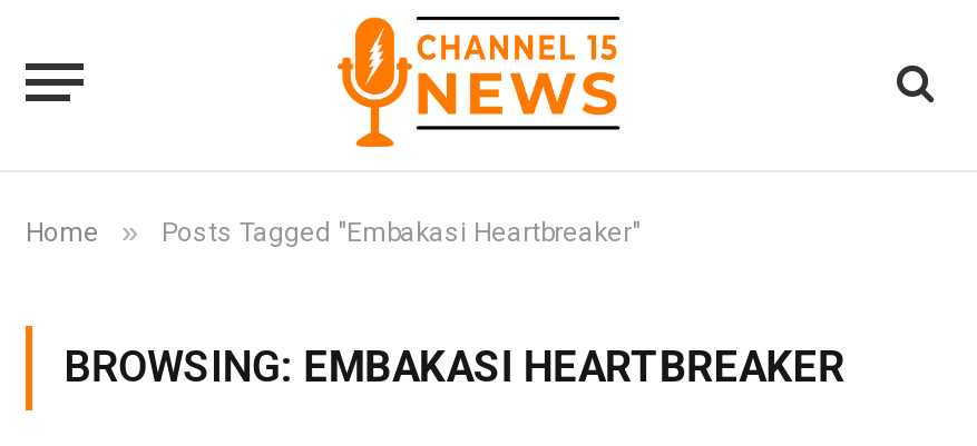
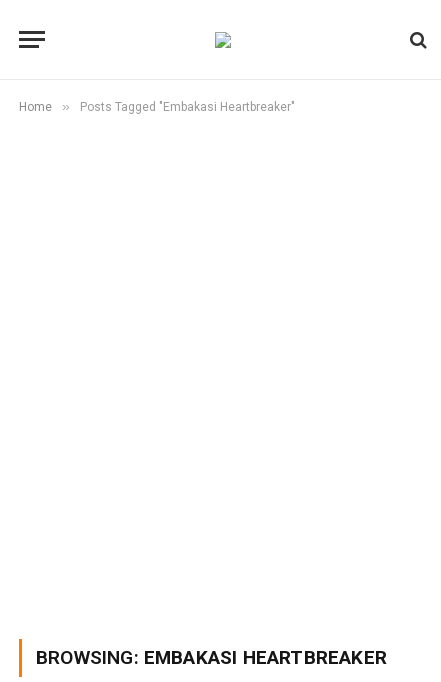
[335,14,621,150] [image] -> none

